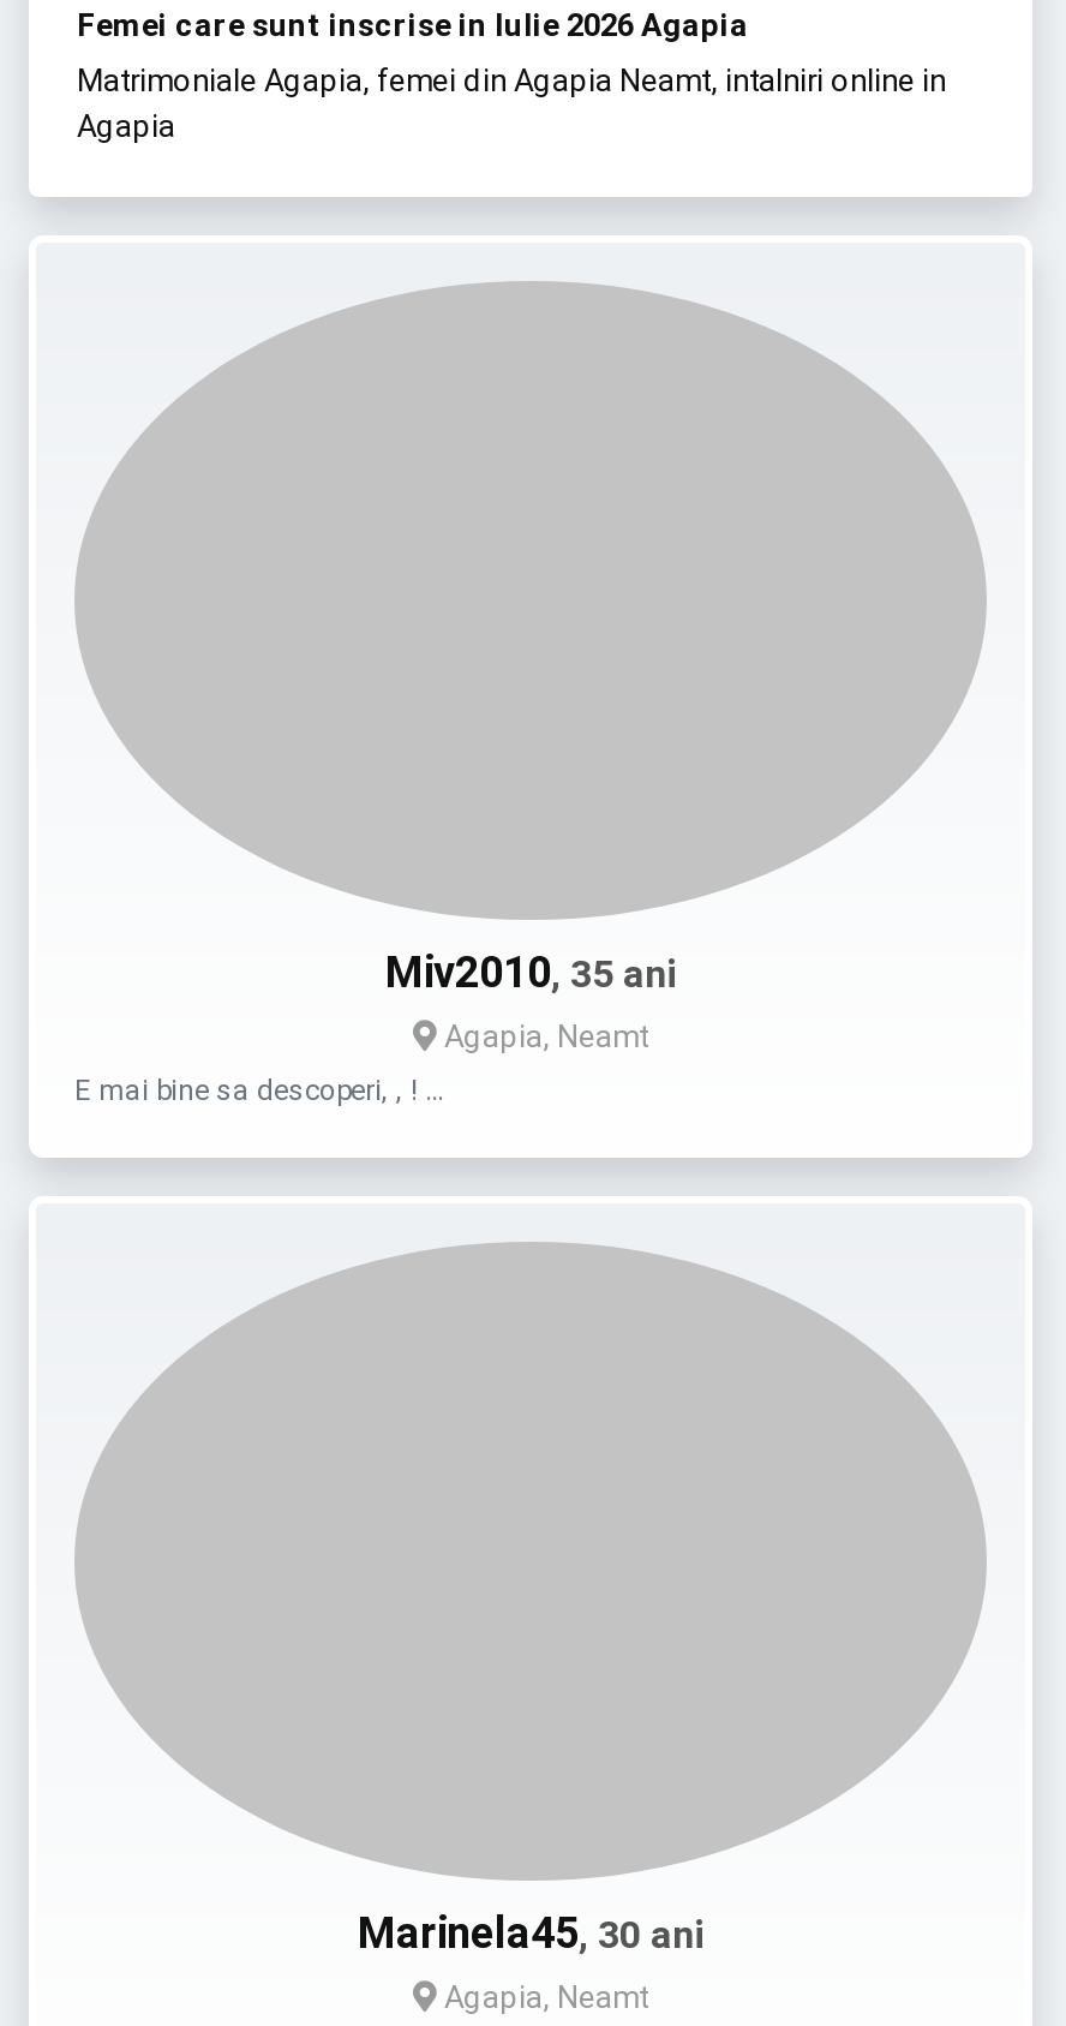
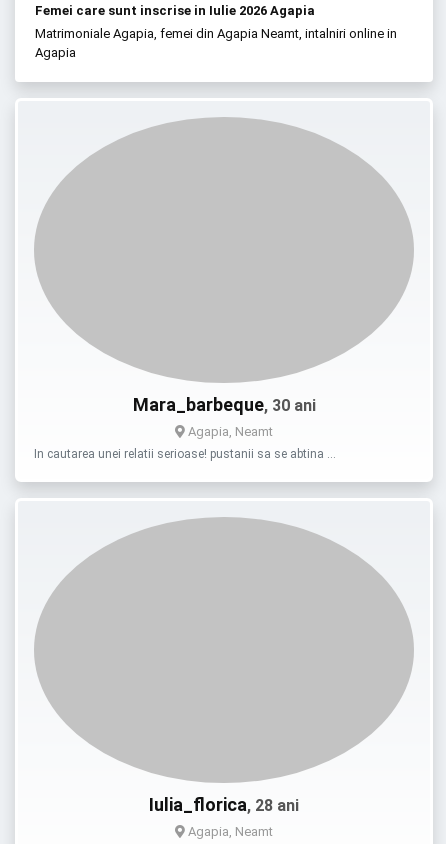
[385,946,676,997] Miv2010, 35 ani -> [132,394,315,415] Mara_barbeque, 30 ani
[74,1074,447,1107] E mai bine sa descoperi, , ! … -> [34,447,336,461] In cautarea unei relatii serioase! pustanii sa se abtina …
[358,1907,703,1958] Marinela45, 30 ani -> [149,794,299,815] Iulia_florica, 28 ani

